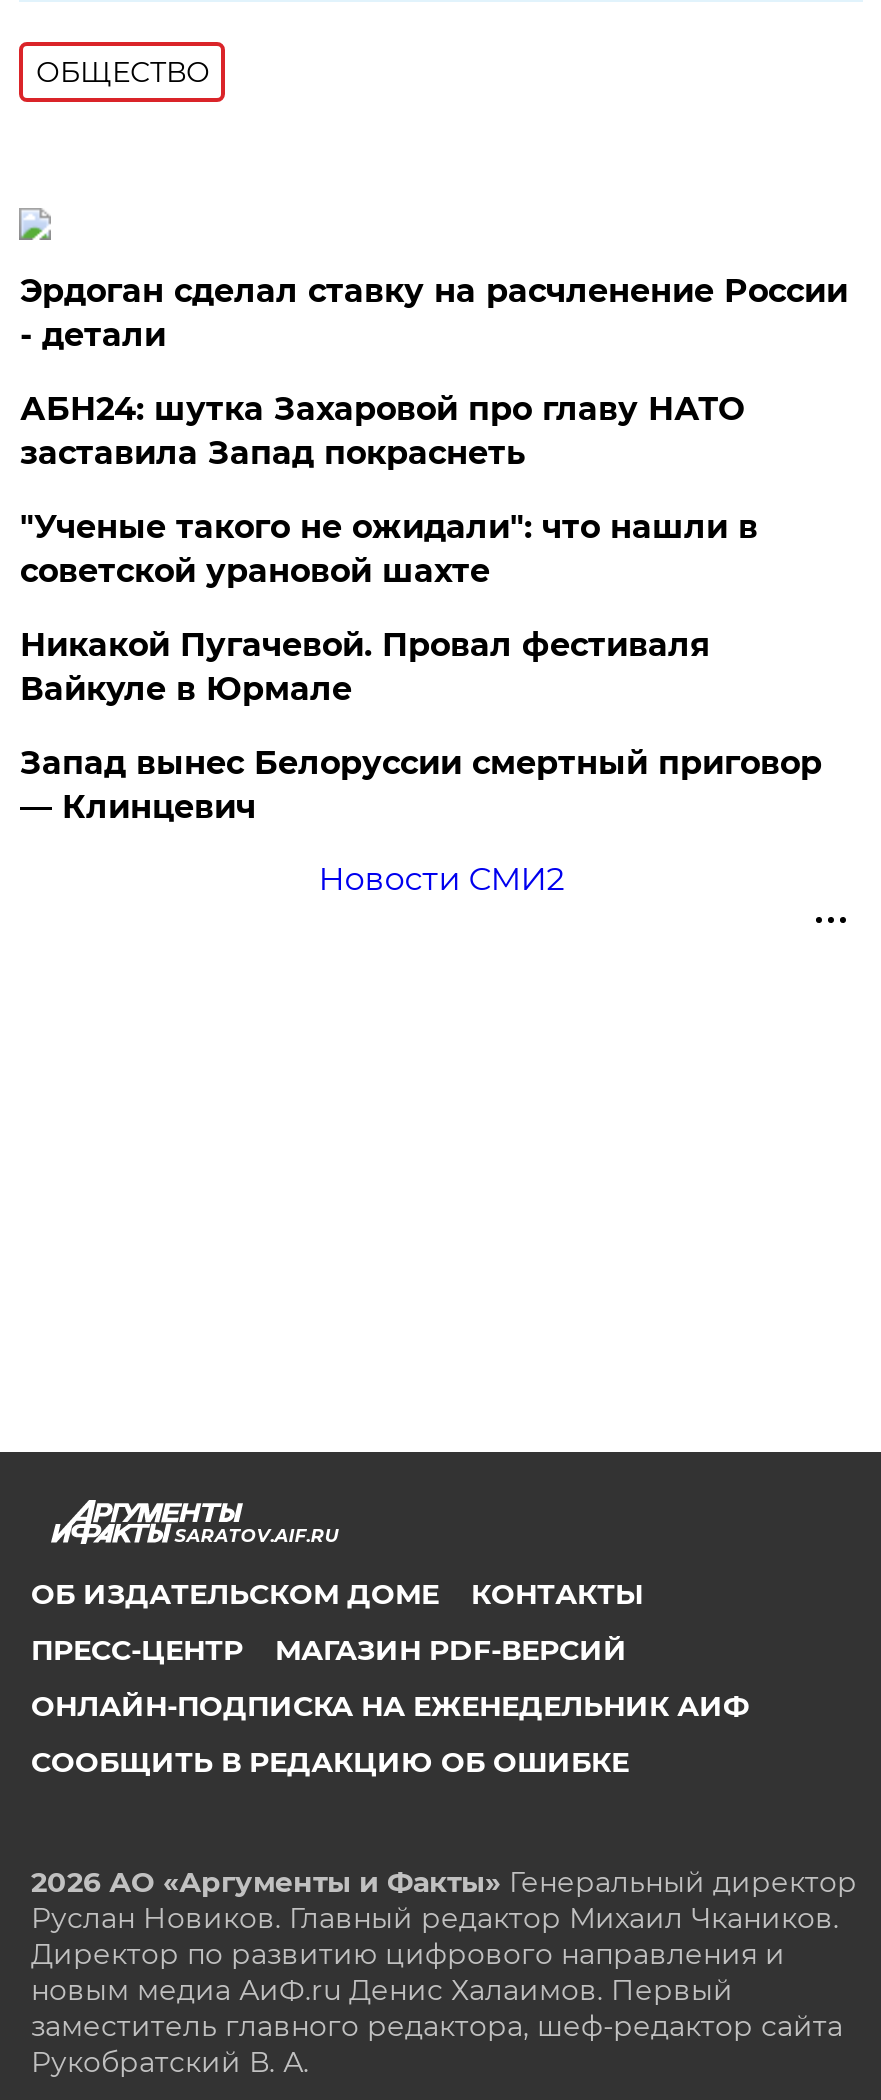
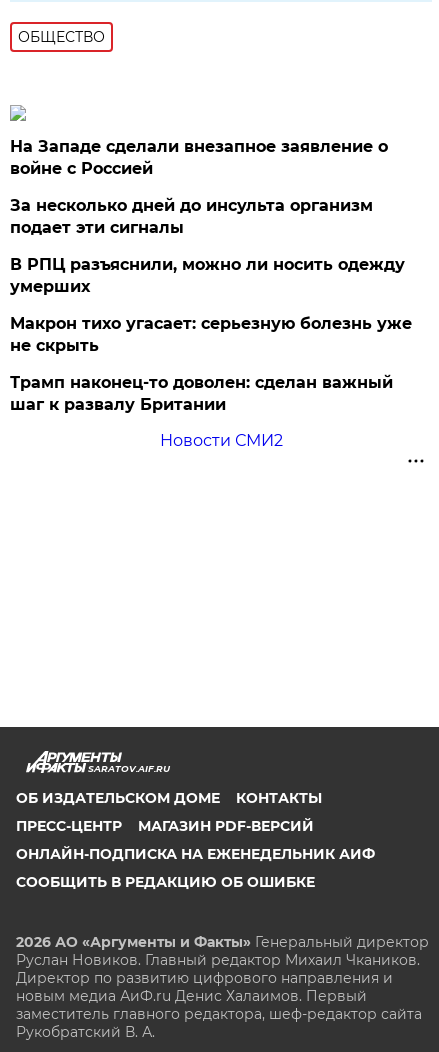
[20,273,848,355] Эрдоган сделал ставку на расчленение России | - детали -> [10,137,388,178] На Западе сделали внезапное заявление о | войне с Россией
[20,391,744,473] АБН24: шутка Захаровой про главу НАТО | заставила Запад покраснеть -> [10,196,373,237] За несколько дней до инсульта организм | подает эти сигналы
[20,509,758,591] "Ученые такого не ожидали": что нашли в | советской урановой шахте -> [10,255,405,296] В РПЦ разъяснили, можно ли носить одежду | умерших
[20,627,710,709] Никакой Пугачевой. Провал фестиваля | Вайкуле в Юрмале -> [10,314,412,355] Макрон тихо угасает: серьезную болезнь уже | не скрыть
[20,745,822,827] Запад вынес Белоруссии смертный приговор | — Клинцевич -> [10,373,393,414] Трамп наконец-то доволен: сделан важный | шаг к развалу Британии

